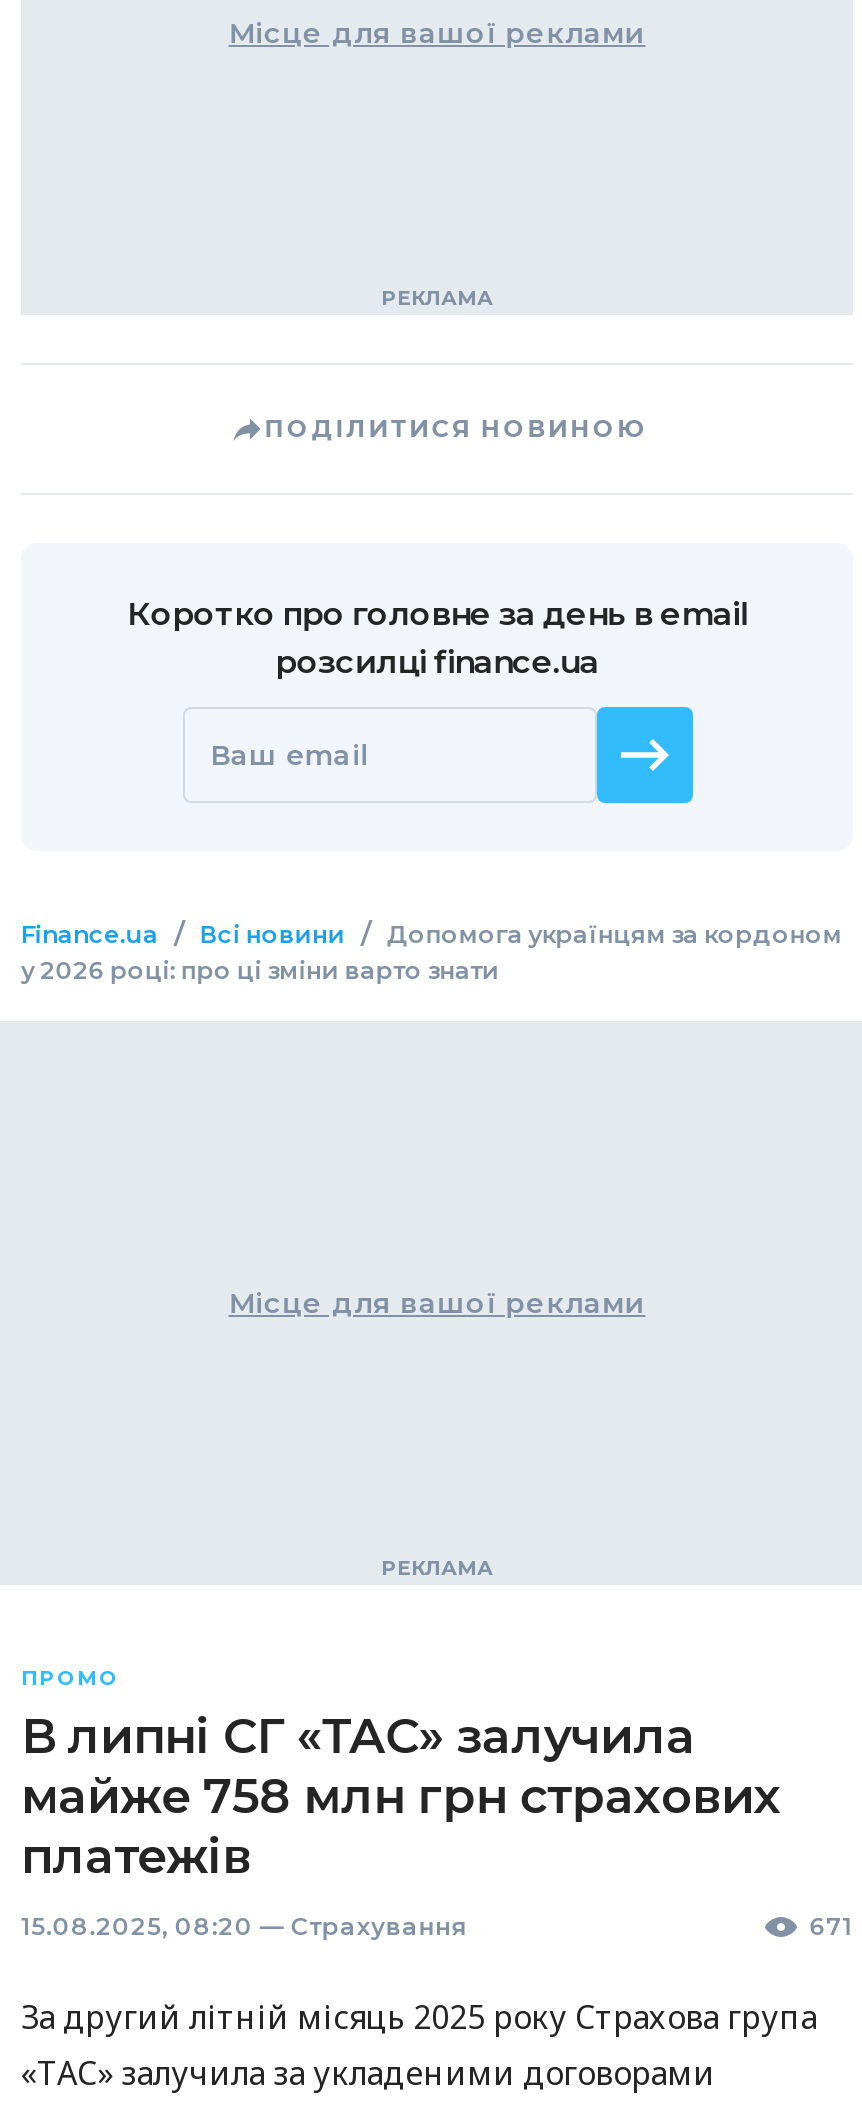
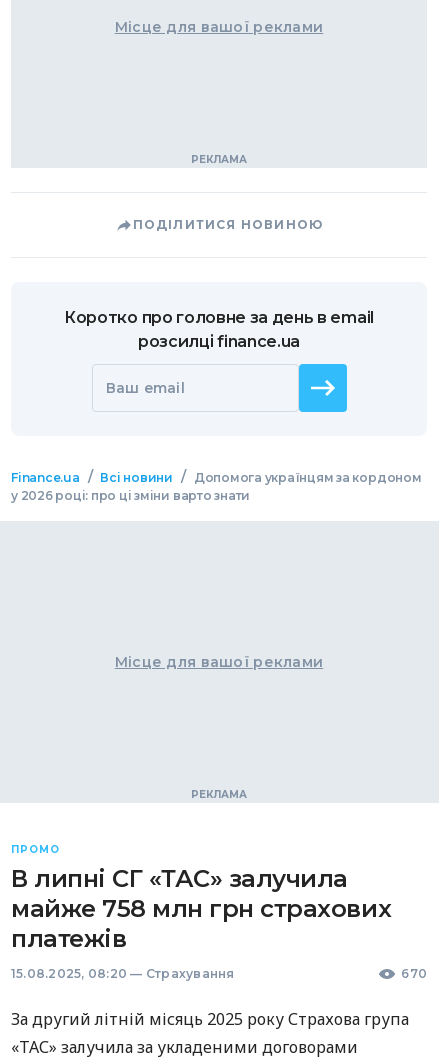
[810,1911,853,1941] 671 -> [401,966,427,981] 670

